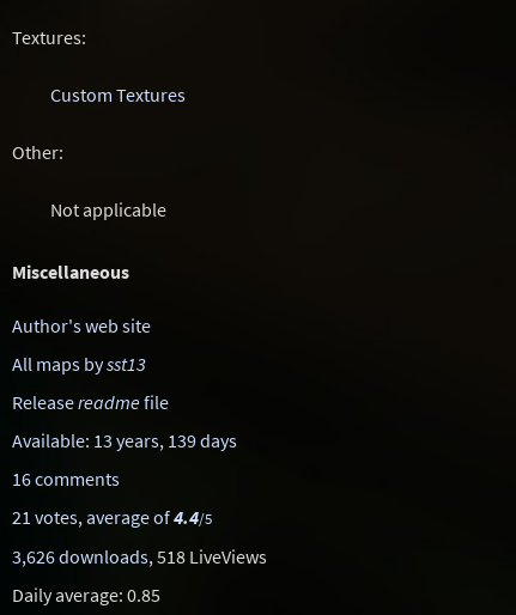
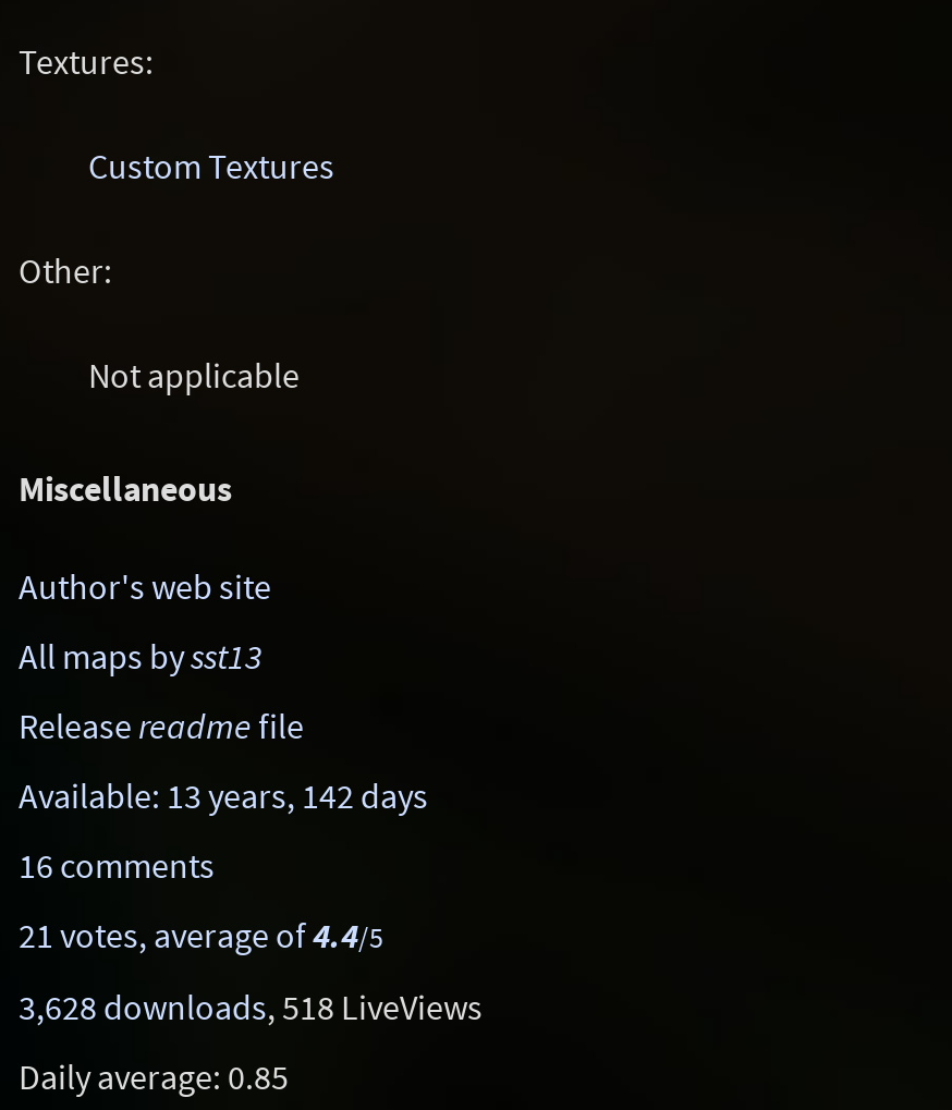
[12,428,237,452] Available: 13 years, 139 days -> [19,773,428,817] Available: 13 years, 142 days
[12,544,267,568] 3,626 downloads, 518 LiveViews -> [19,985,483,1028] 3,628 downloads, 518 LiveViews

